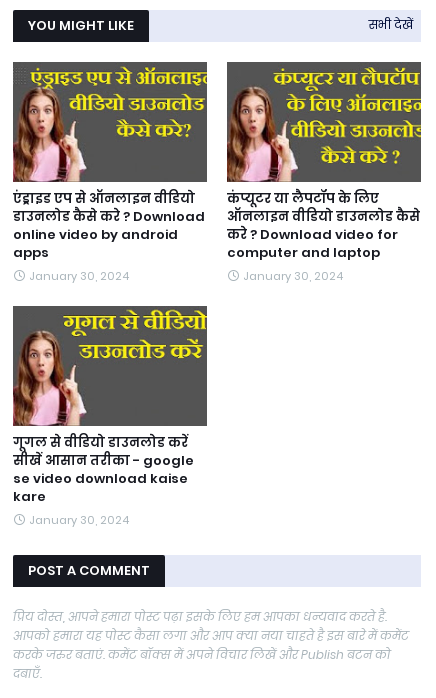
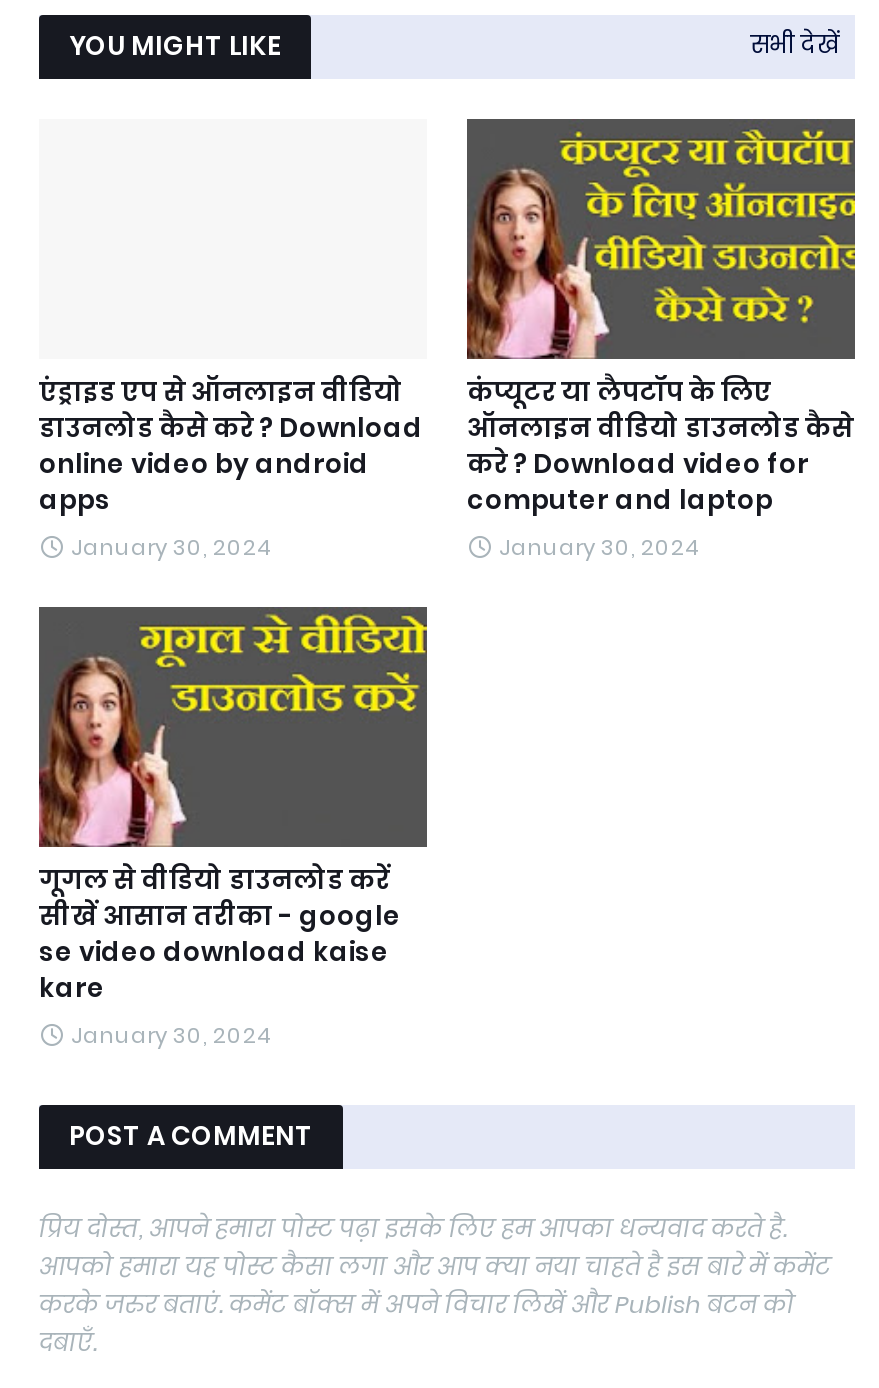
[12,61,208,183] [image] -> none

